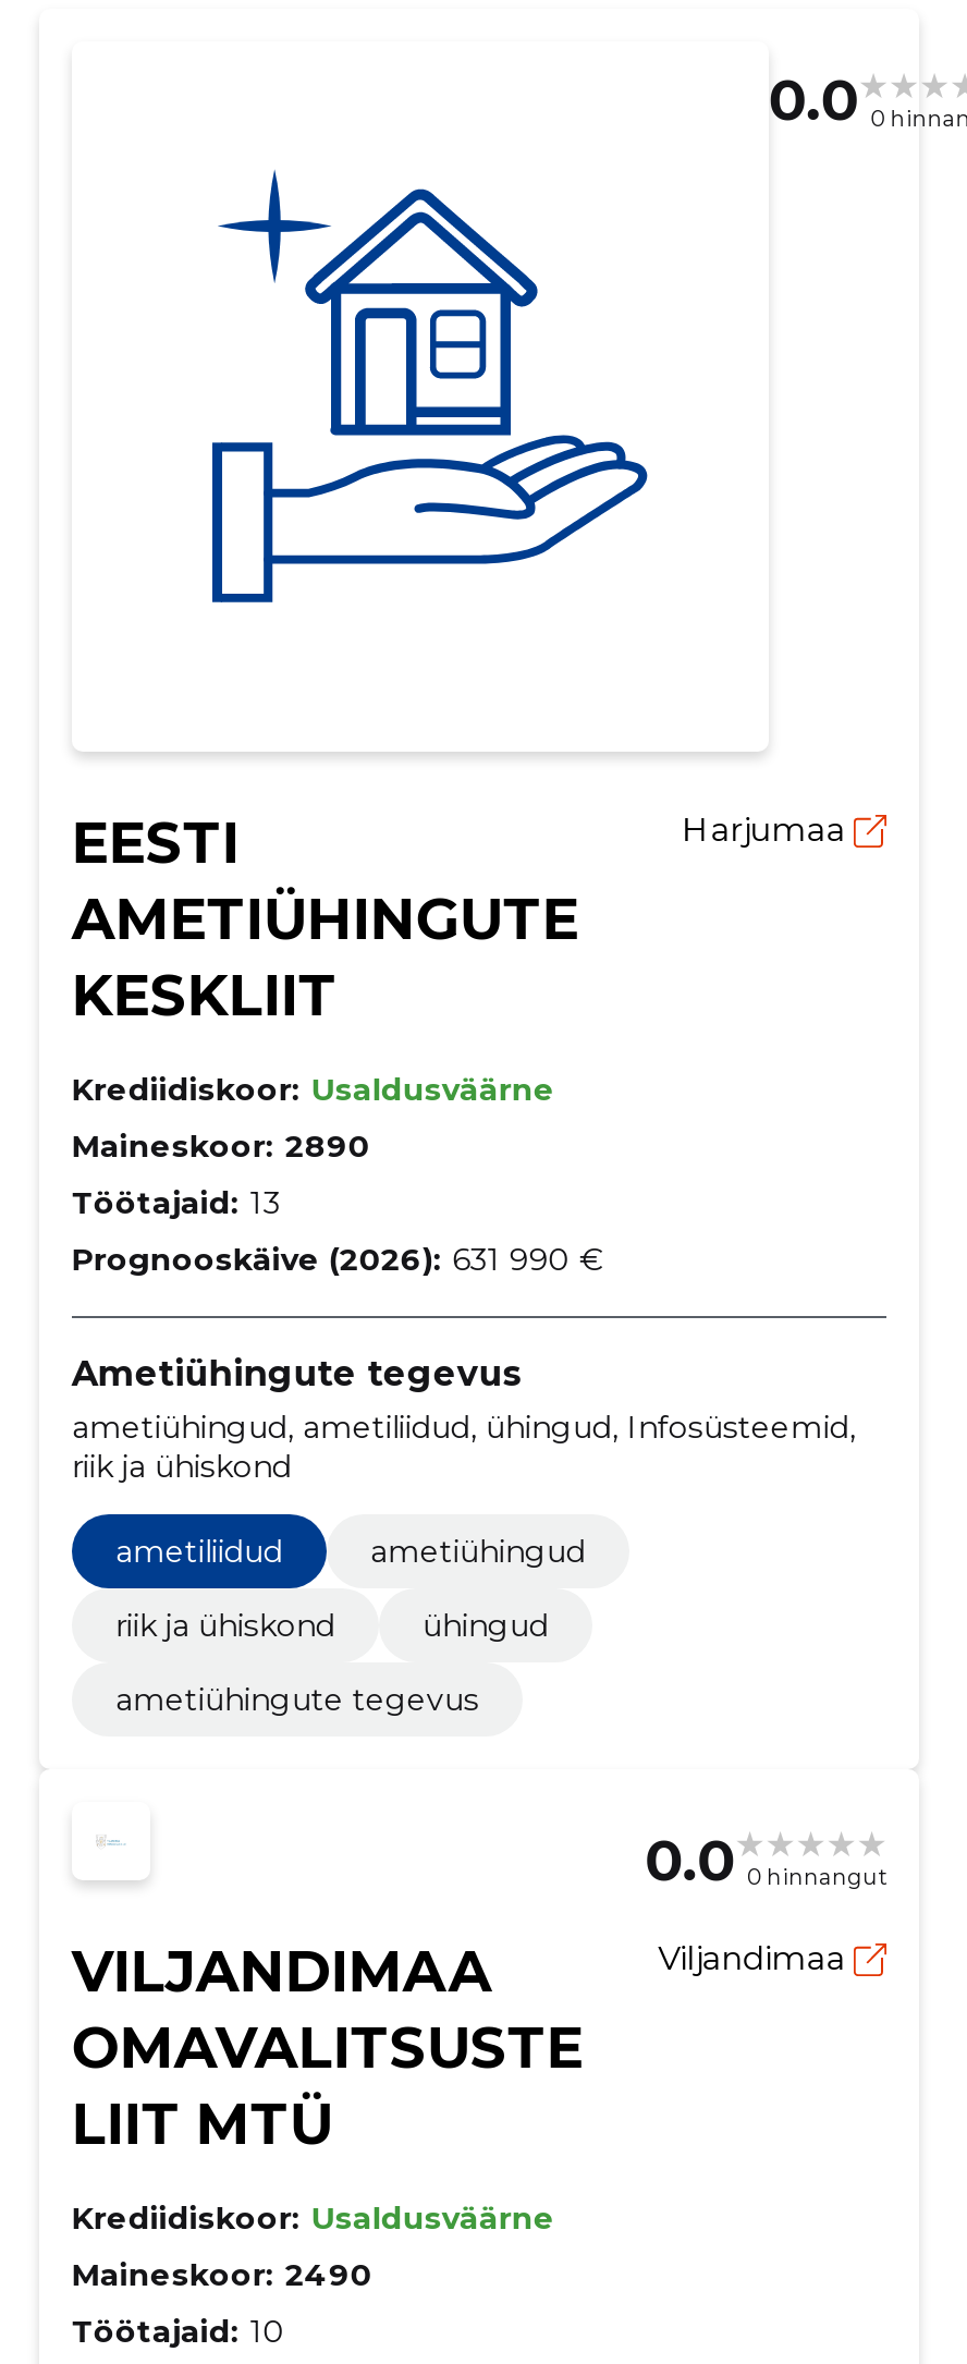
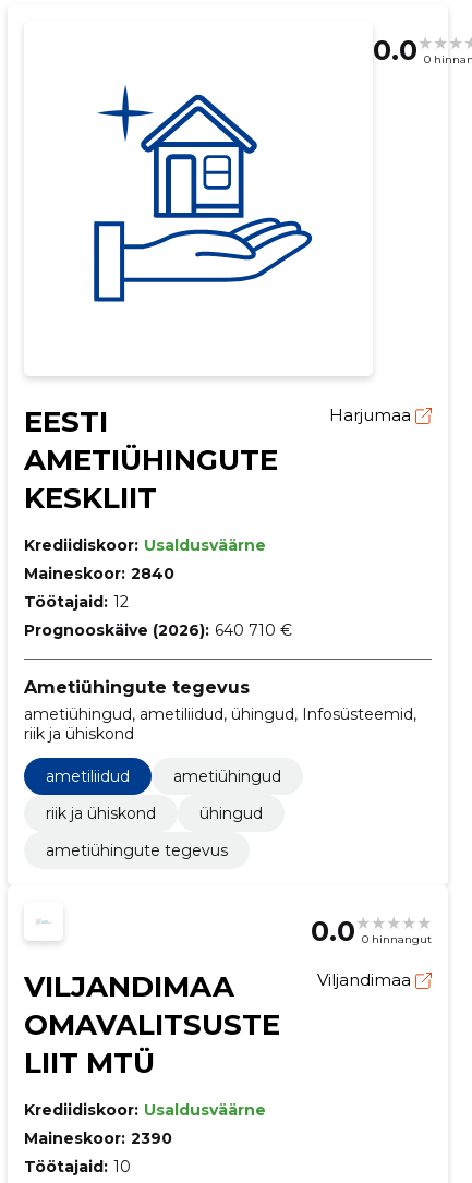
[71,1126,370,1166] Maineskoor: 2890 -> [24,564,174,583] Maineskoor: 2840
[71,1183,281,1222] Töötajaid: 13 -> [24,592,128,612] Töötajaid: 12
[71,1240,603,1279] Prognooskäive (2026): 631 990 € -> [24,620,292,640] Prognooskäive (2026): 640 710 €
[71,2255,372,2294] Maineskoor: 2490 -> [24,1128,172,1148] Maineskoor: 2390

